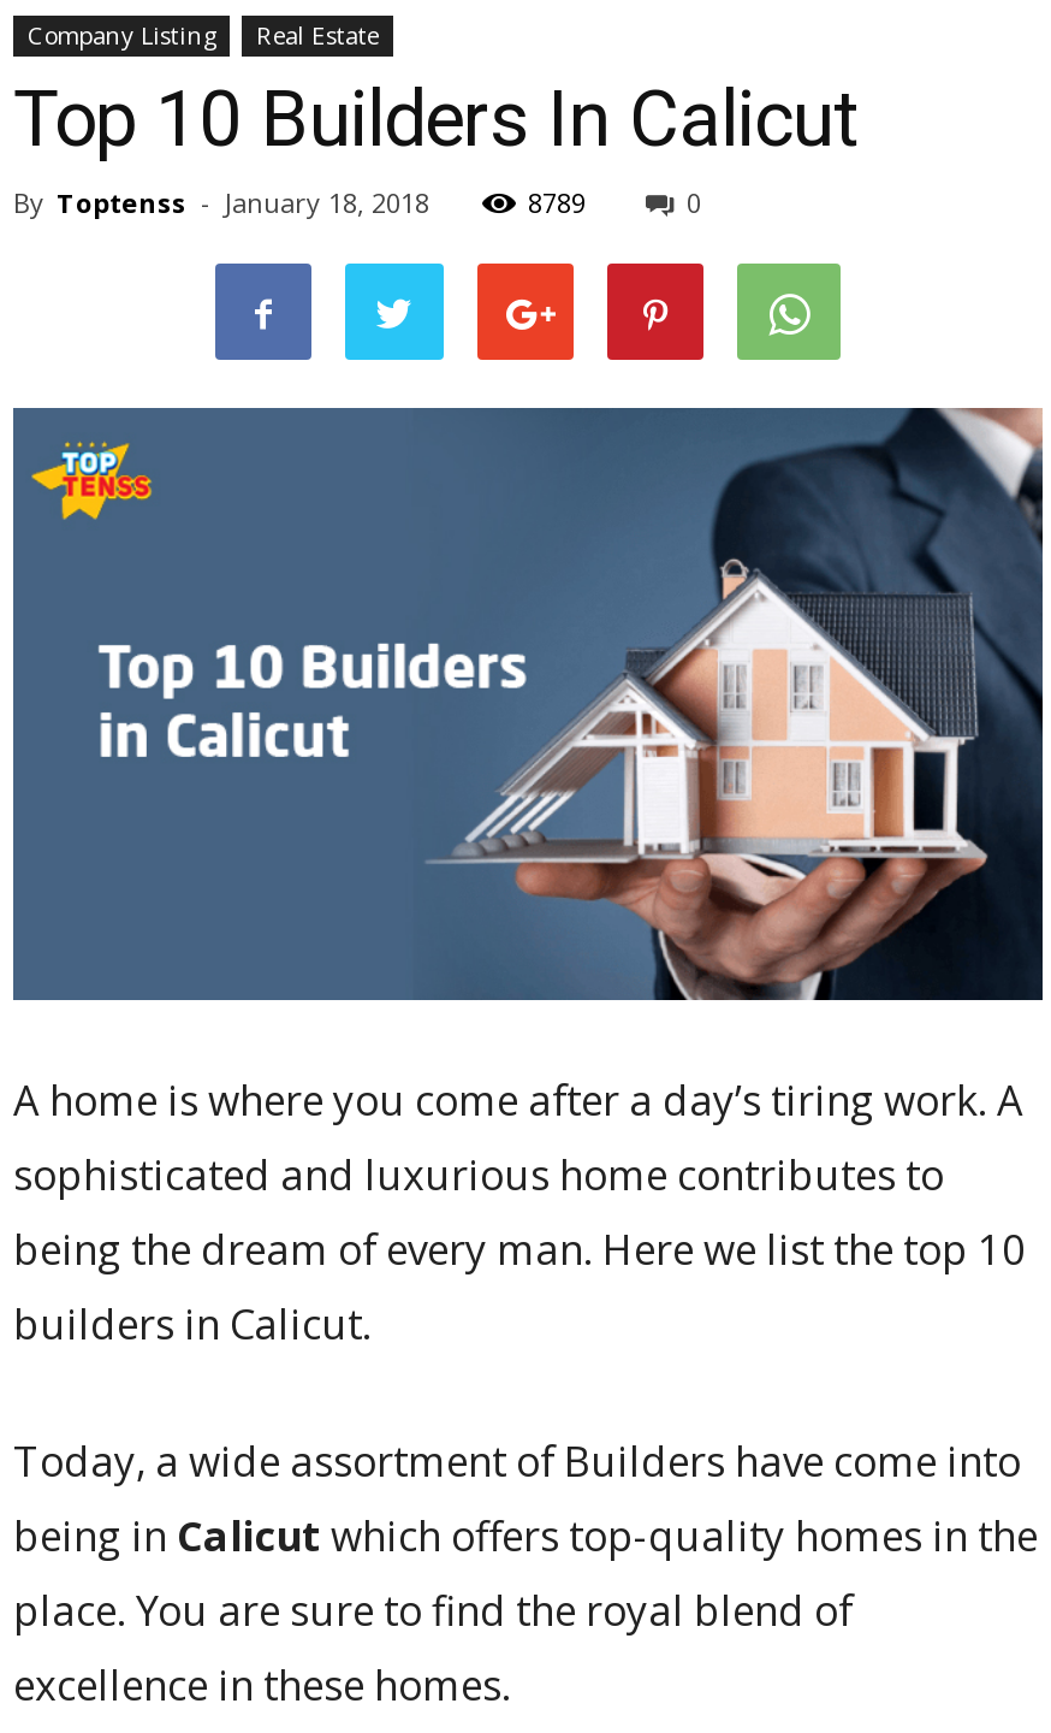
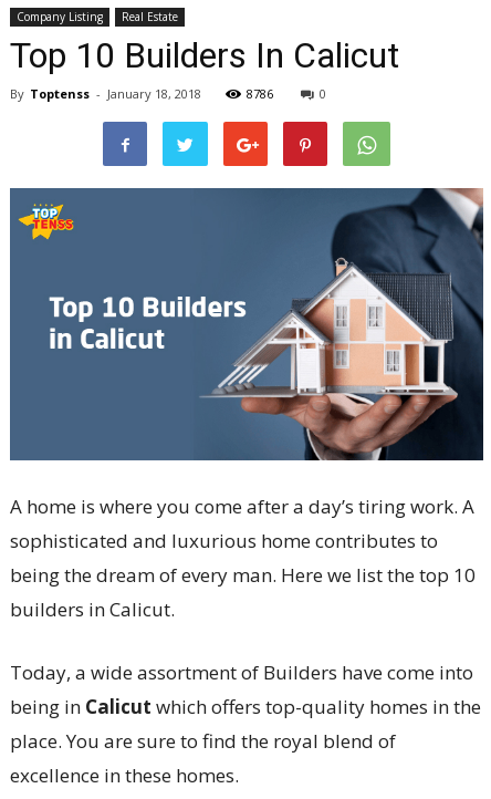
[528,184,586,220] 8789 -> [247,85,273,102] 8786

